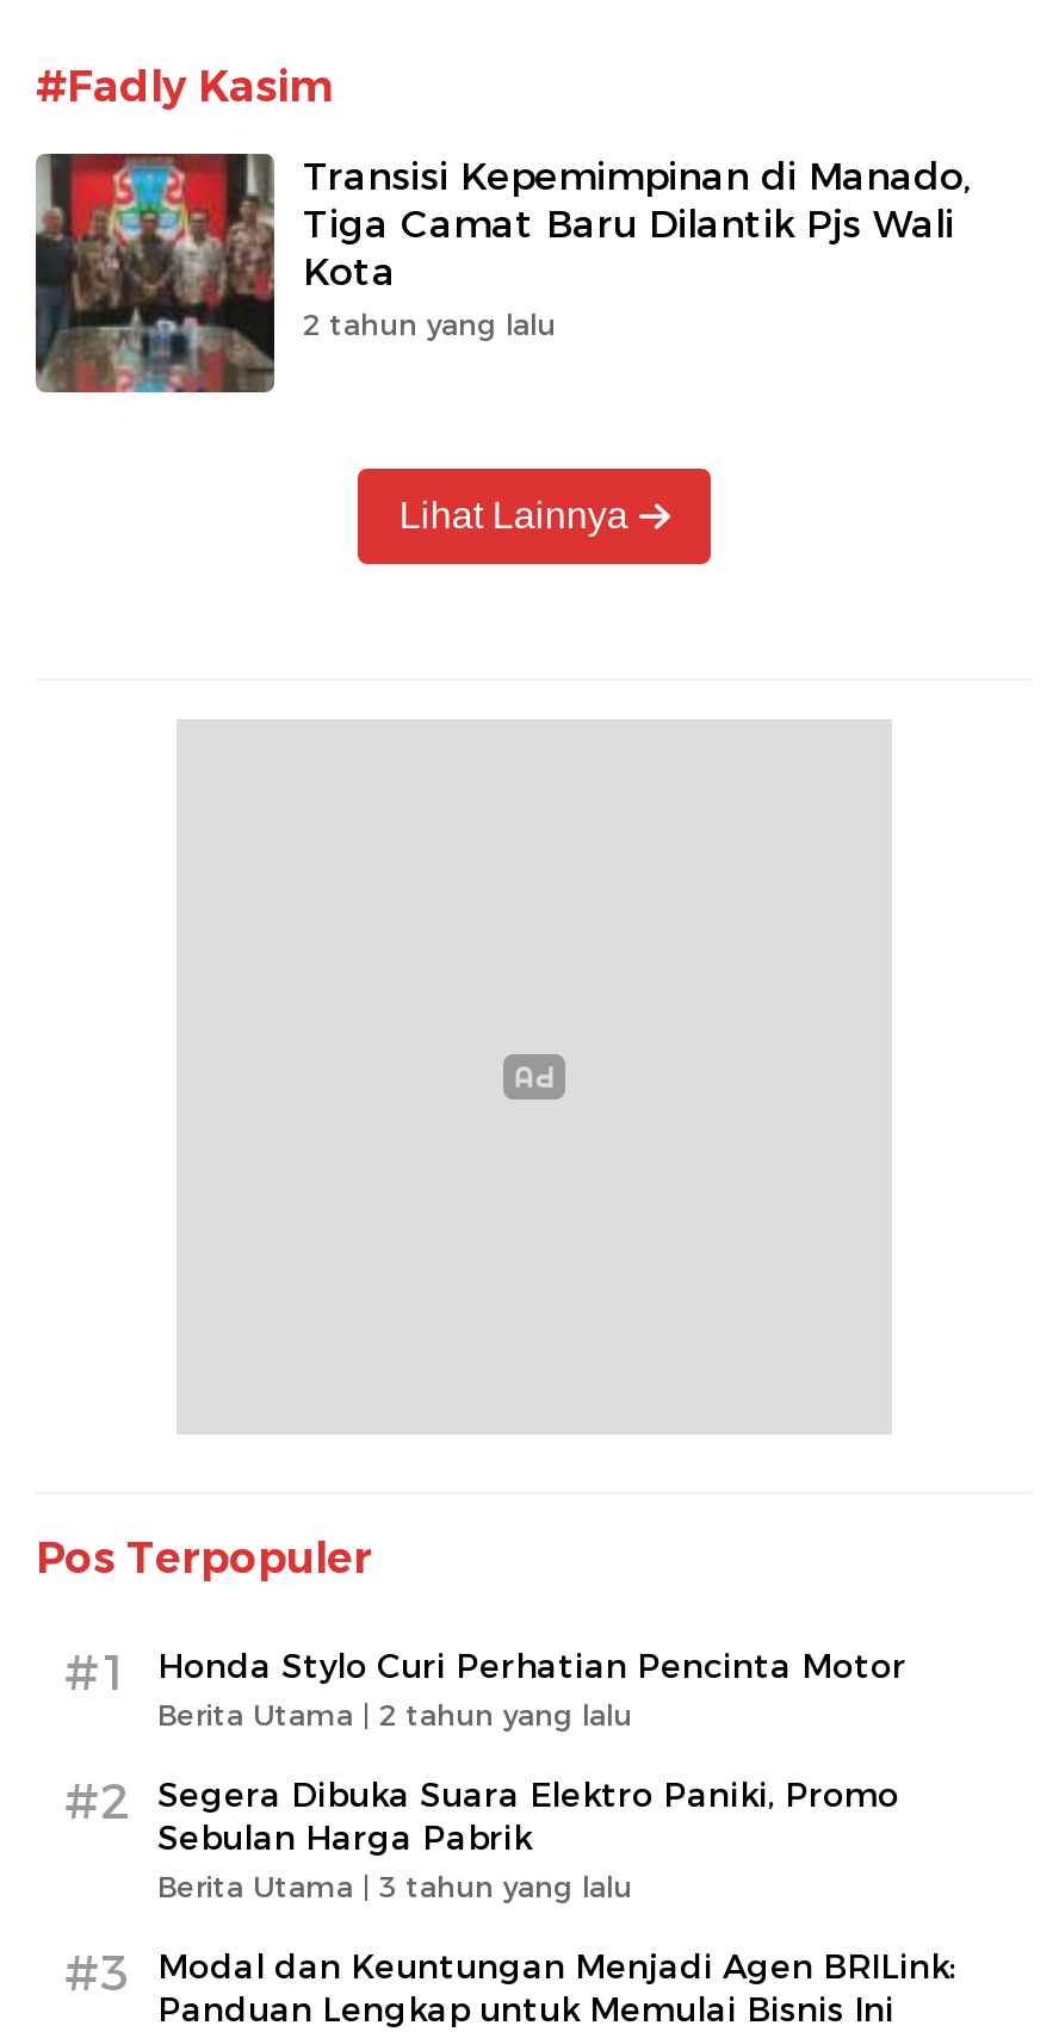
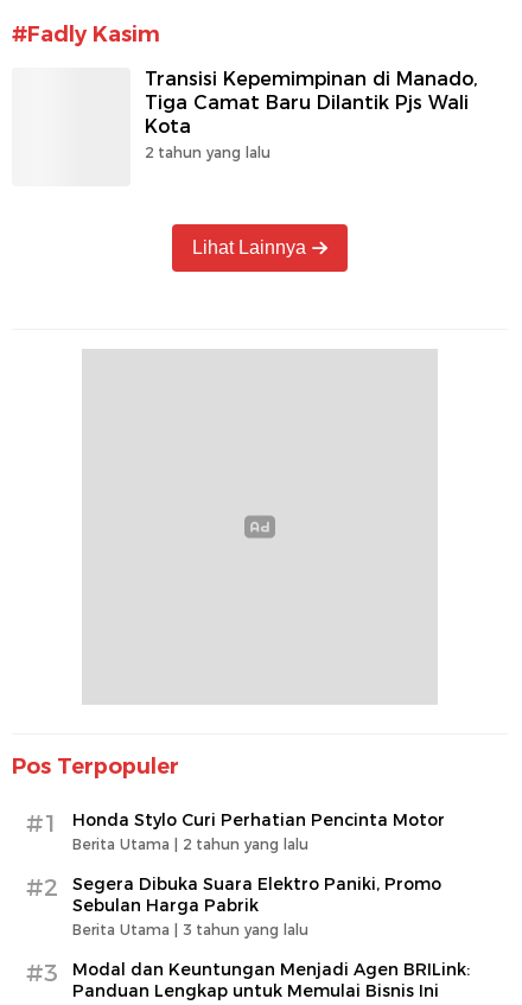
[33,151,277,395] [image] -> none

